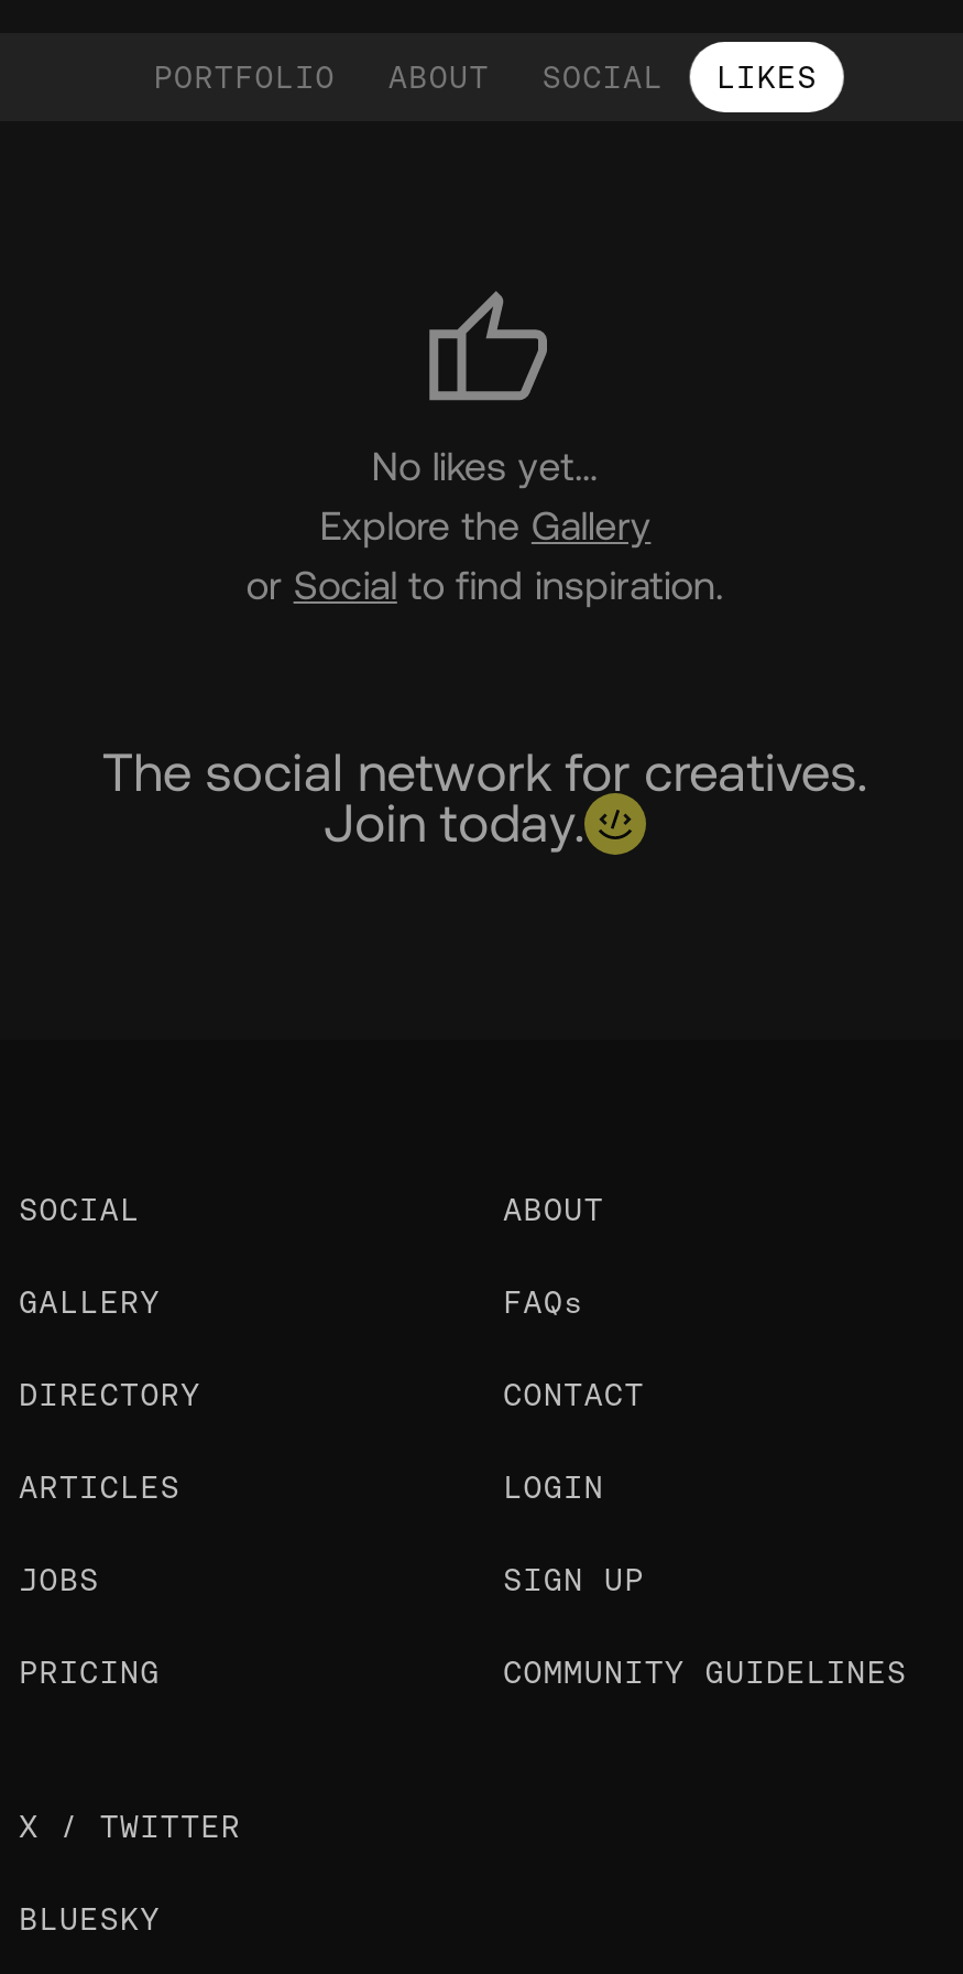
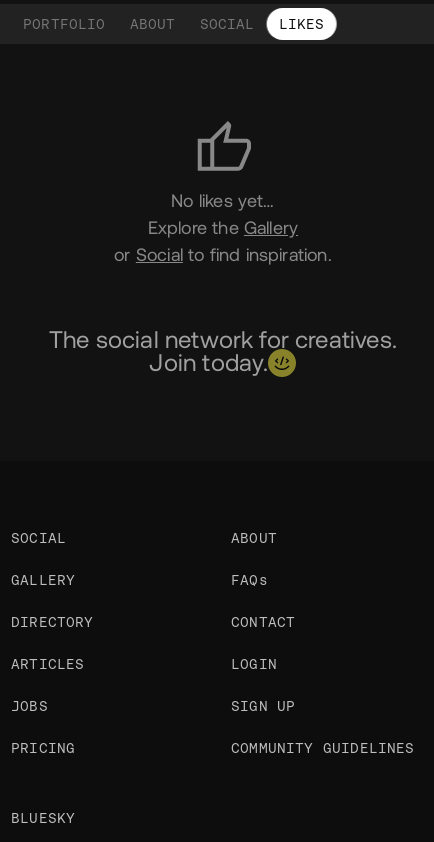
[19,1808,241,1843] X / TWITTER -> none

